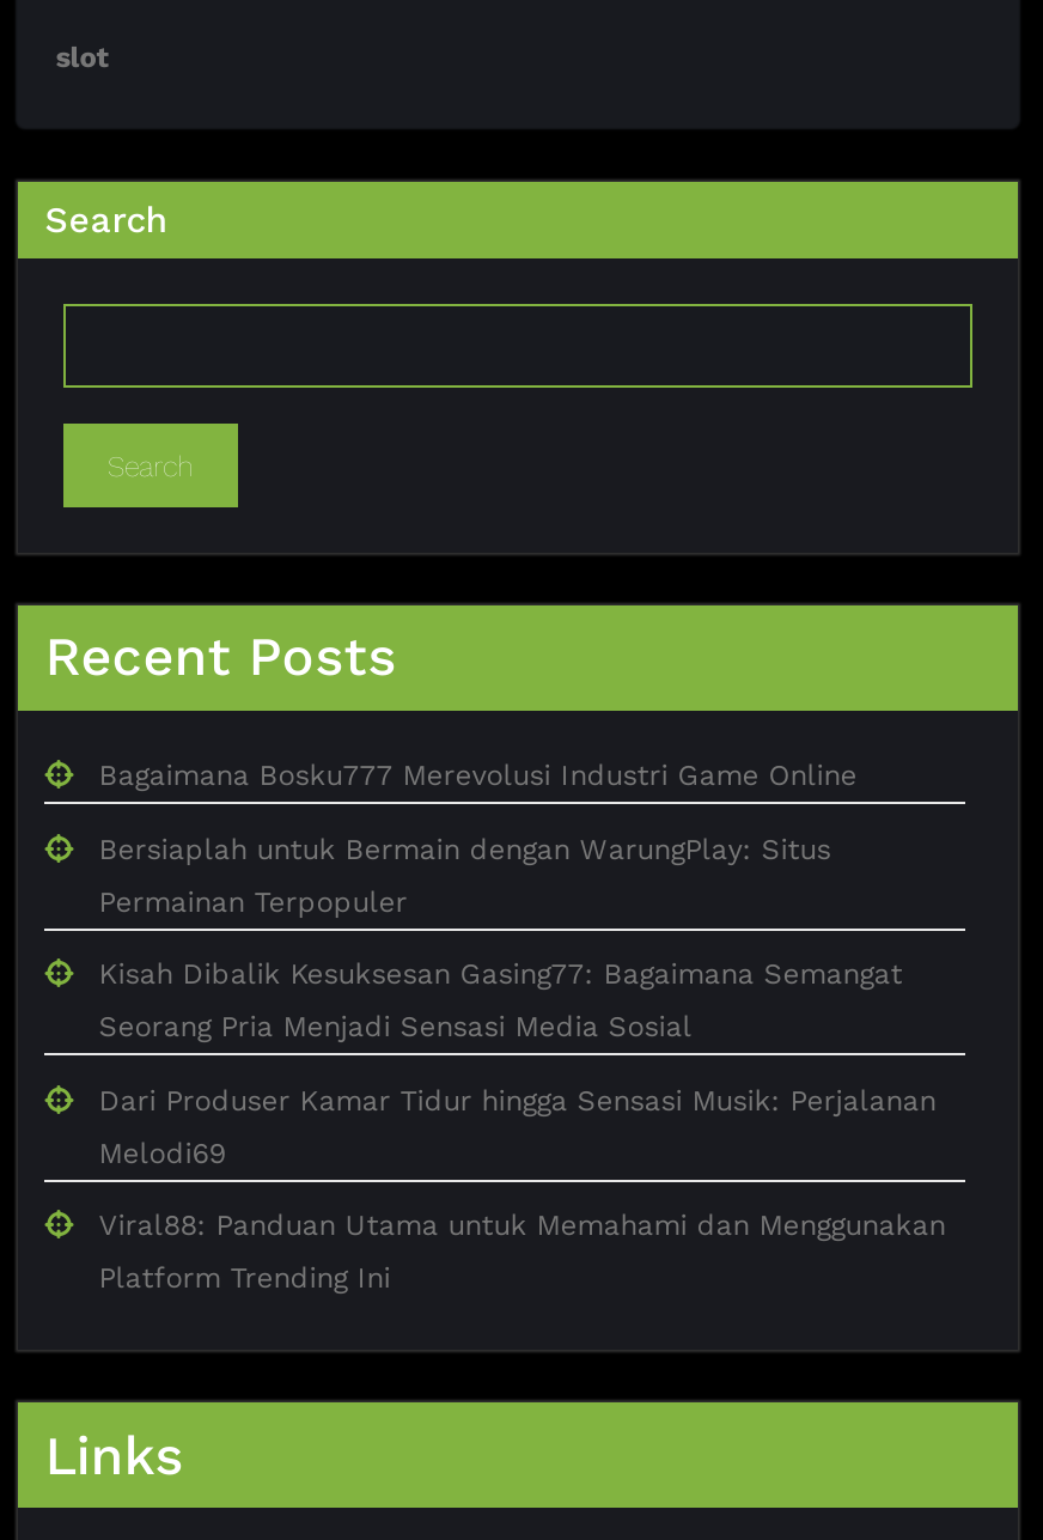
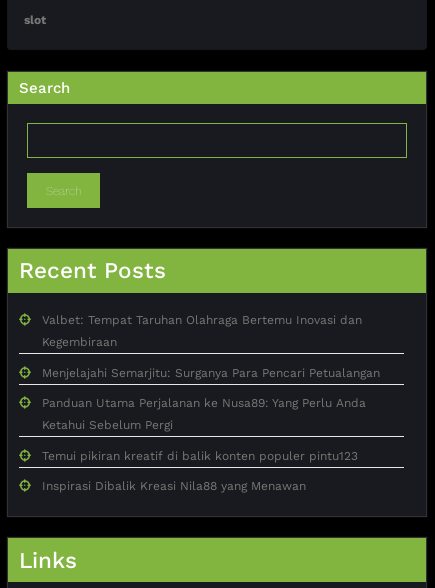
[99,759,946,1295] Bagaimana Bosku777 Merevolusi Industri Game Online | Bersiaplah untuk Bermain dengan WarungPlay: Situs | Permainan Terpopuler | Kisah Dibalik Kesuksesan Gasing77: Bagaimana Semangat | Seorang Pria Menjadi Sensasi Media Sosial | Dari Produser Kamar Tidur hingga Sensasi Musik: Perjalanan | Melodi69 | Viral88: Panduan Utama untuk Memahami dan Menggunakan | Platform Trending Ini -> [42,313,380,493] Valbet: Tempat Taruhan Olahraga Bertemu Inovasi dan | Kegembiraan | Menjelajahi Semarjitu: Surganya Para Pencari Petualangan | Panduan Utama Perjalanan ke Nusa89: Yang Perlu Anda | Ketahui Sebelum Pergi | Temui pikiran kreatif di balik konten populer pintu123 | Inspirasi Dibalik Kreasi Nila88 yang Menawan

